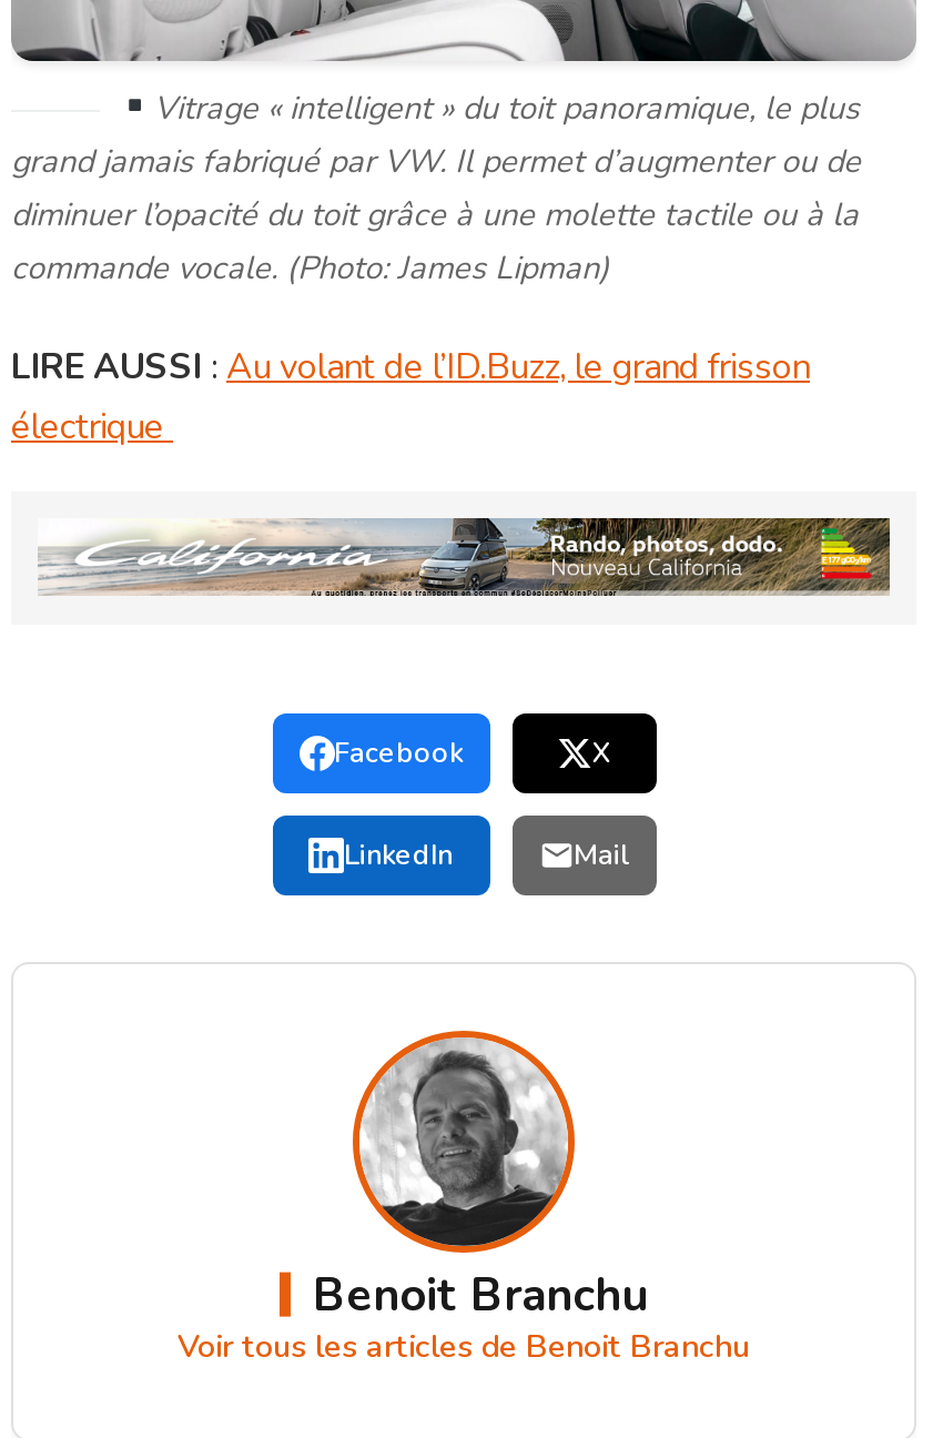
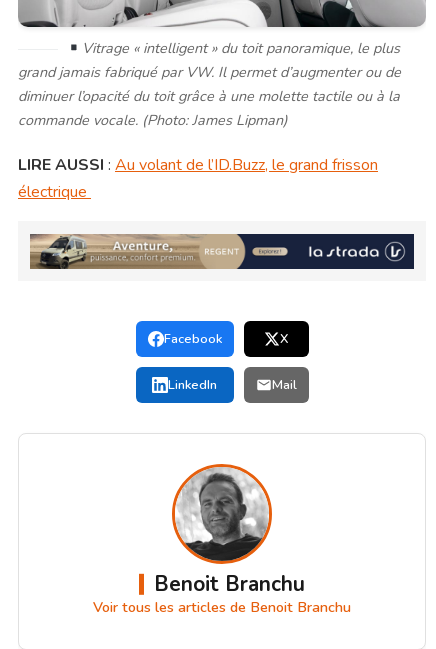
[38,517,890,597] [image] -> [29,233,414,270] [image]

